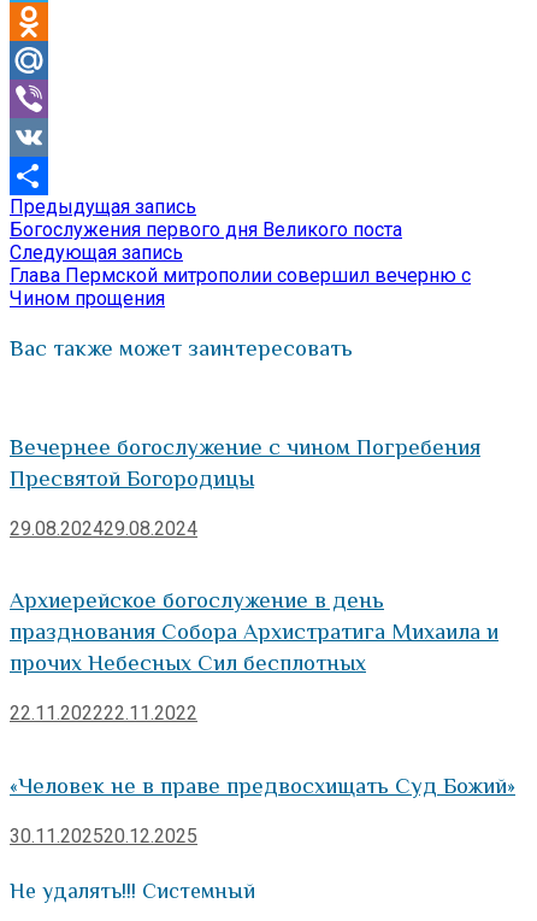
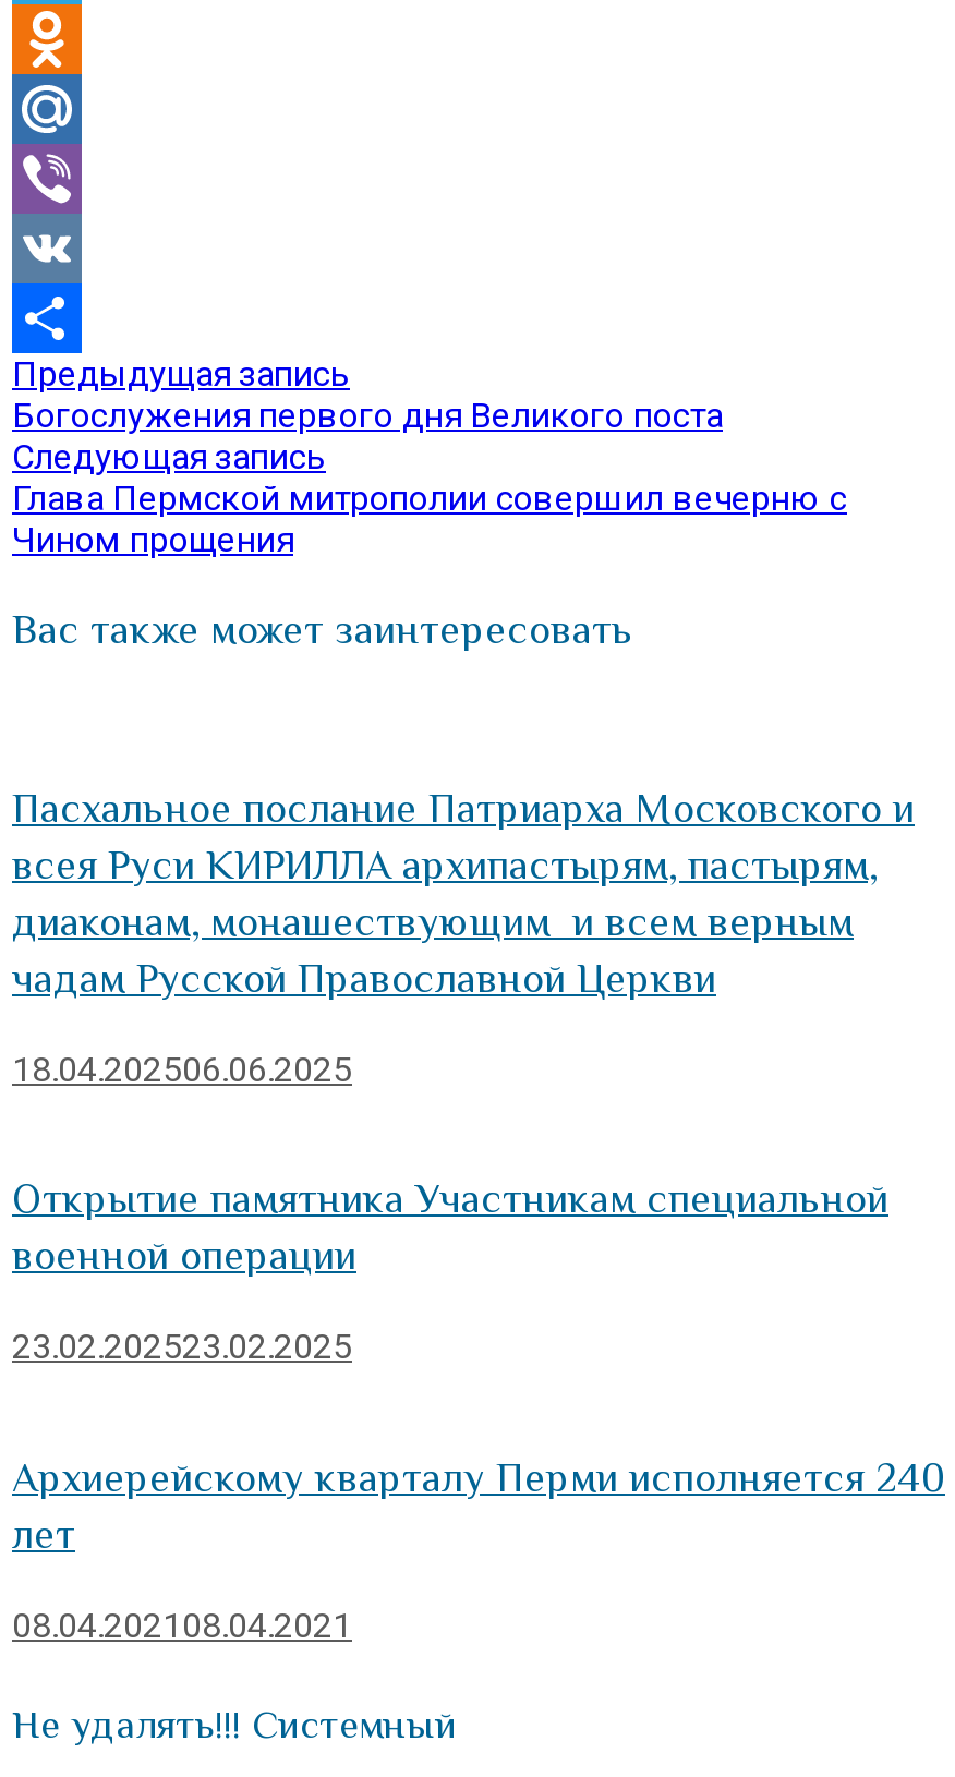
[10,434,480,491] Вечернее богослужение с чином Погребения | Пресвятой Богородицы -> [12,785,915,1001] Пасхальное послание Патриарха Московского и | всея Руси КИРИЛЛА архипастырям, пастырям, | диаконам, монашествующим и всем верным | чадам Русской Православной Церкви
[10,517,197,540] 29.08.202429.08.2024 -> [12,1048,352,1090] 18.04.202506.06.2025
[10,588,498,676] Архиерейское богослужение в день | празднования Собора Архистратига Михаила и | прочих Небесных Сил бесплотных -> [12,1176,888,1279] Открытие памятника Участникам специальной | военной операции
[10,702,197,725] 22.11.202222.11.2022 -> [12,1326,352,1367] 23.02.202523.02.2025
[10,772,515,798] «Человек не в праве предвосхищать Суд Божий» -> [12,1454,945,1556] Архиерейскому кварталу Перми исполняется 240 | лет
[10,824,197,847] 30.11.2025 20.12.2025 -> [12,1604,352,1645] 08.04.2021 08.04.2021

